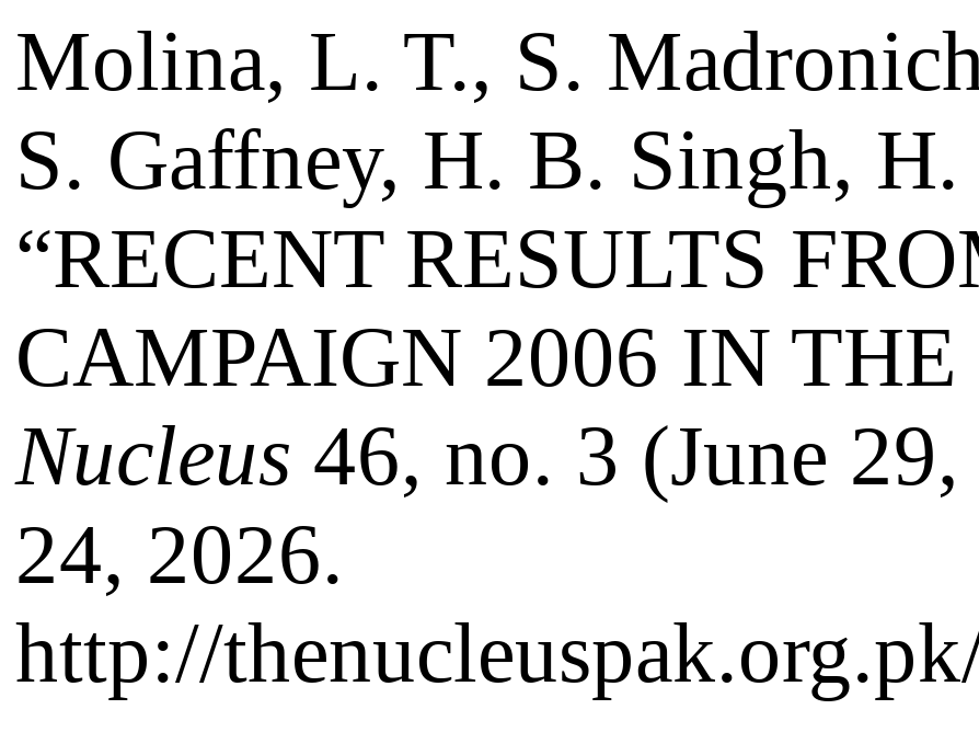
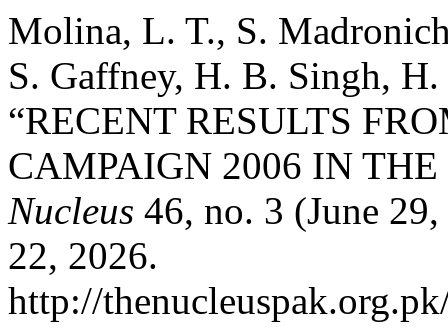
[15,506,344,600] 24, 2026. -> [8,234,158,277] 22, 2026.

